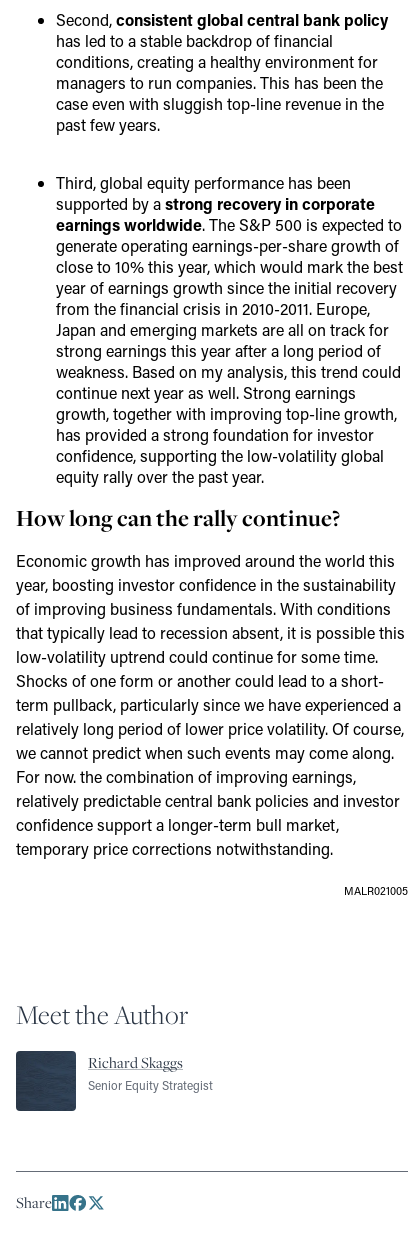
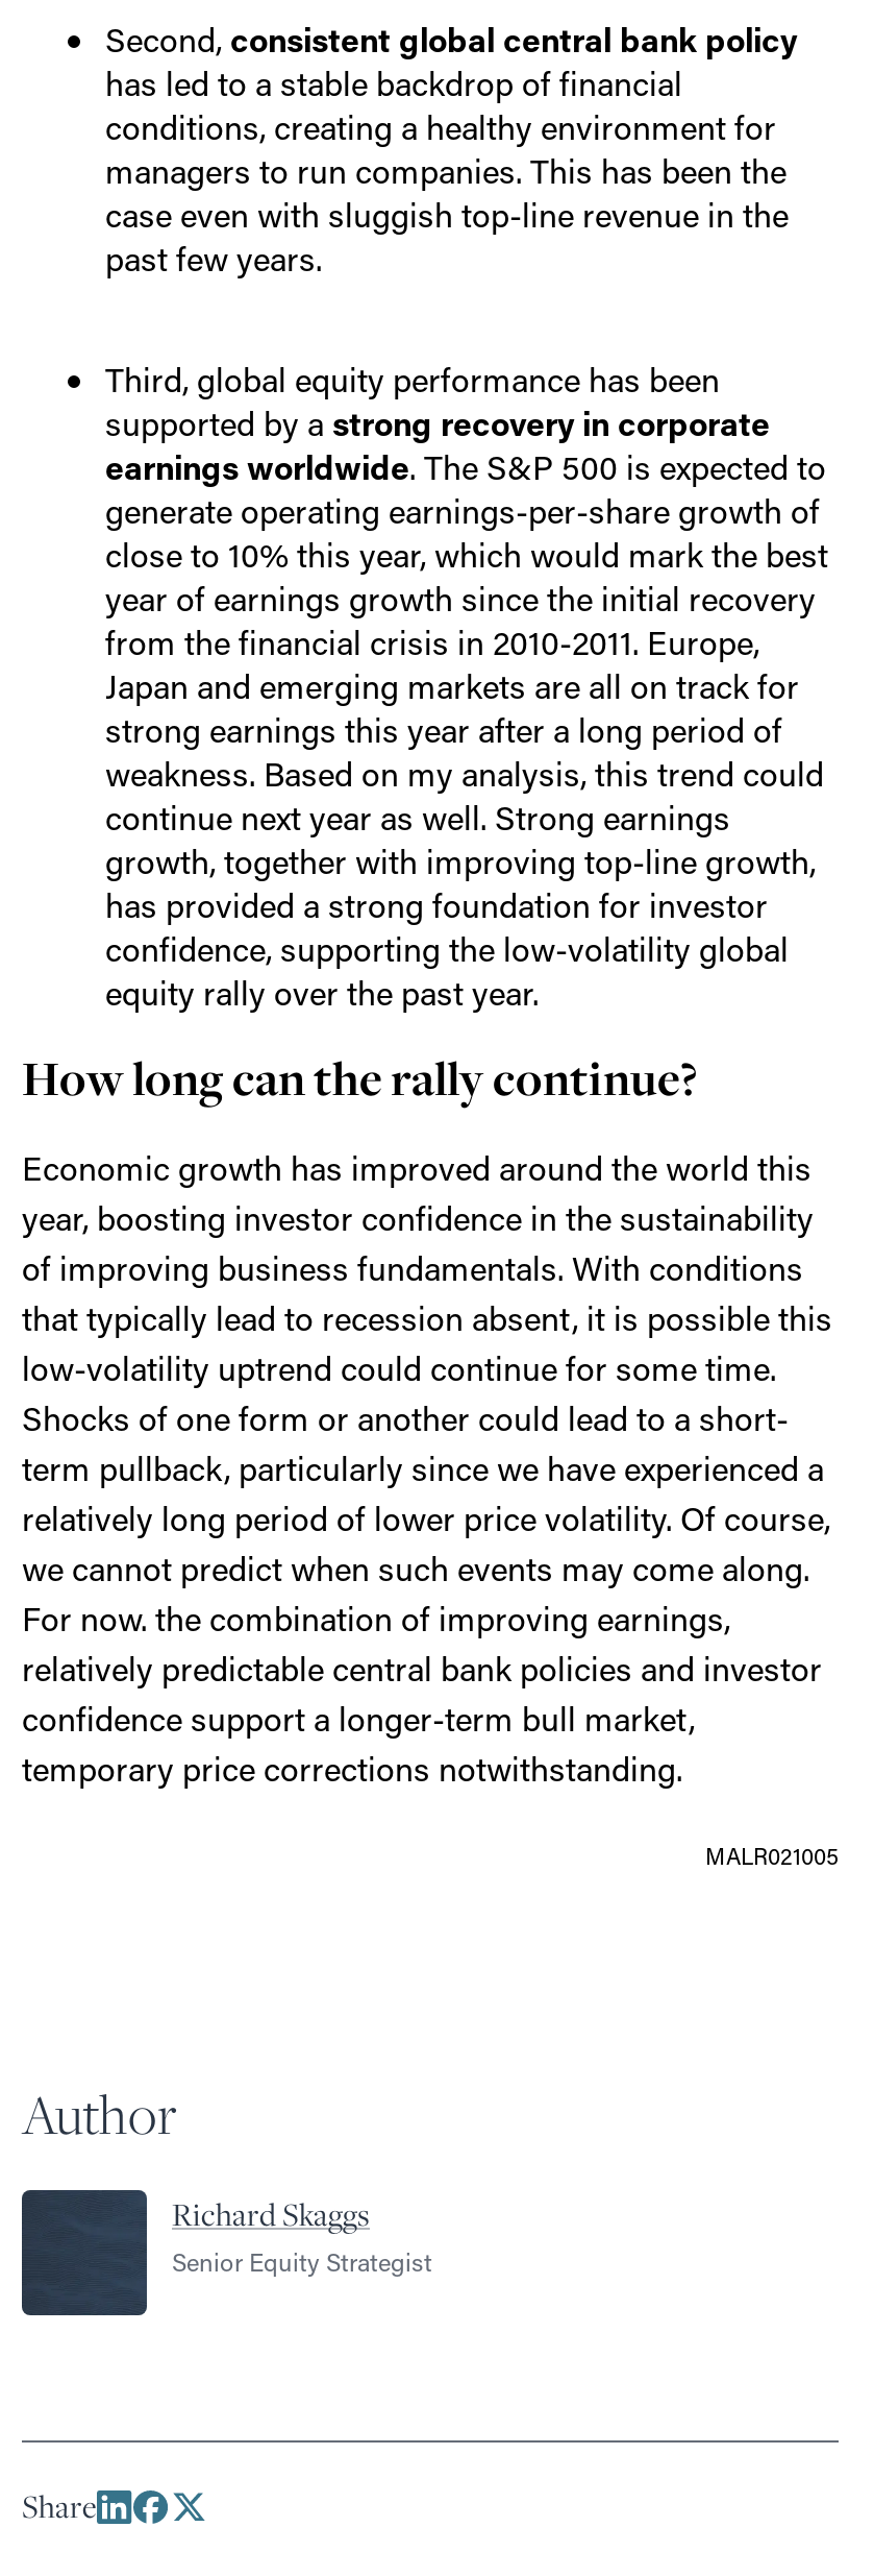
[16,997,188,1032] Meet the Author -> [22,2078,176,2151] Author

